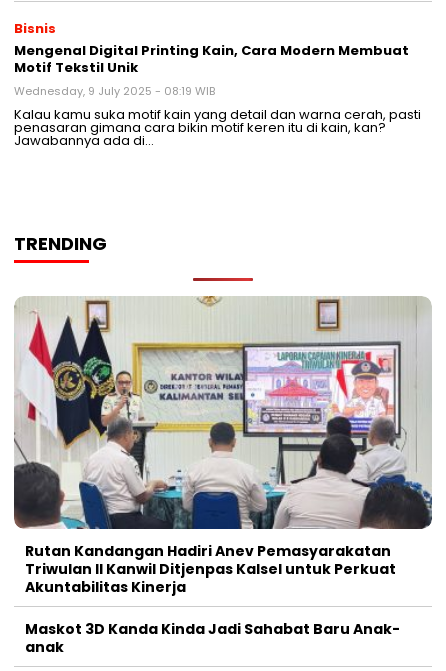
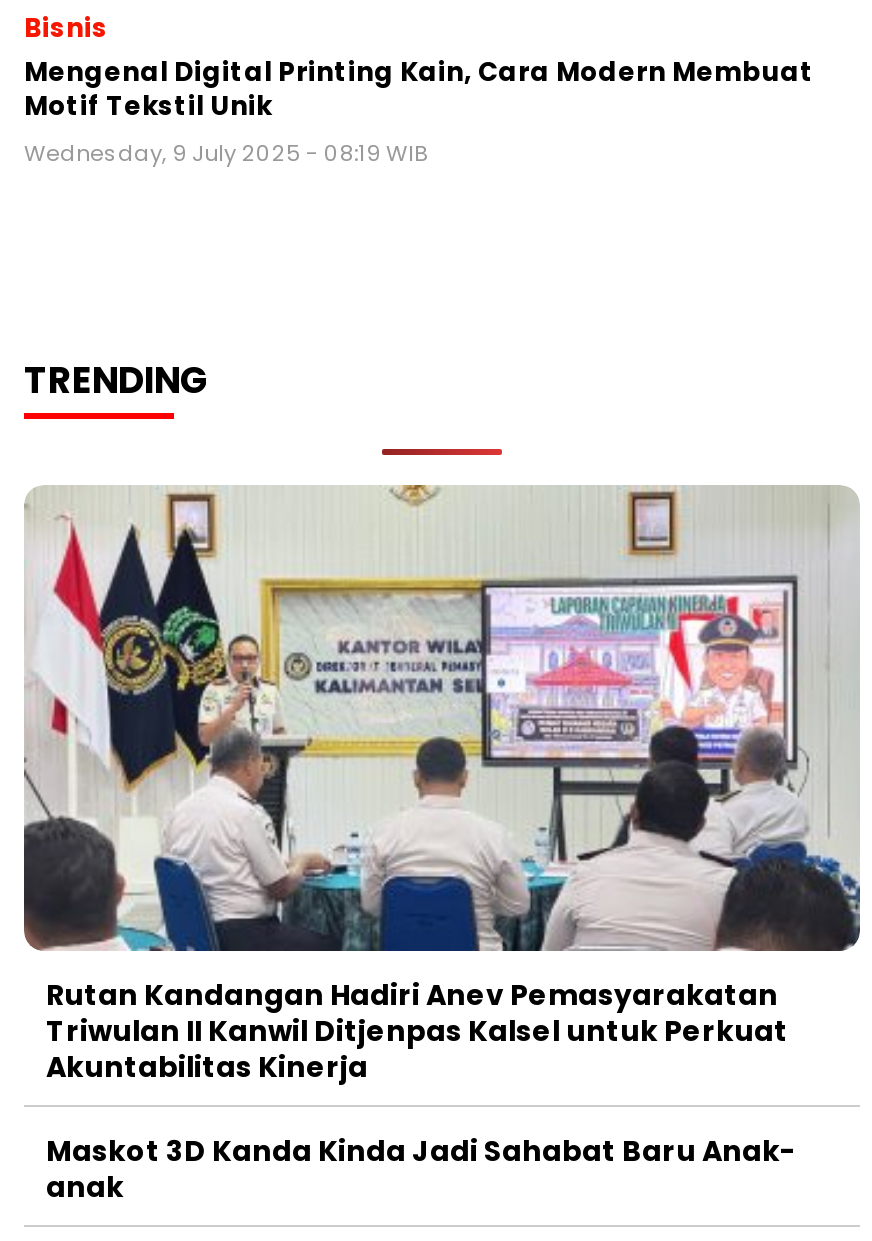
[14,105,421,150] Kalau kamu suka motif kain yang detail dan warna cerah, pasti | penasaran gimana cara bikin motif keren itu di kain, kan? | Jawabannya ada di… -> none

